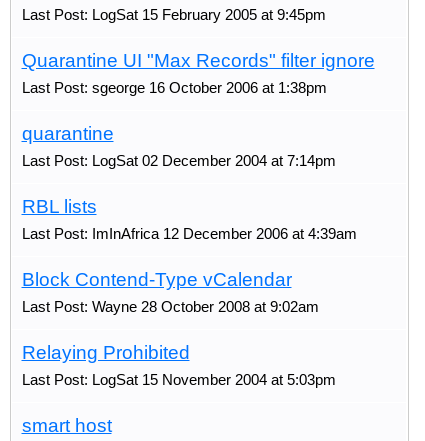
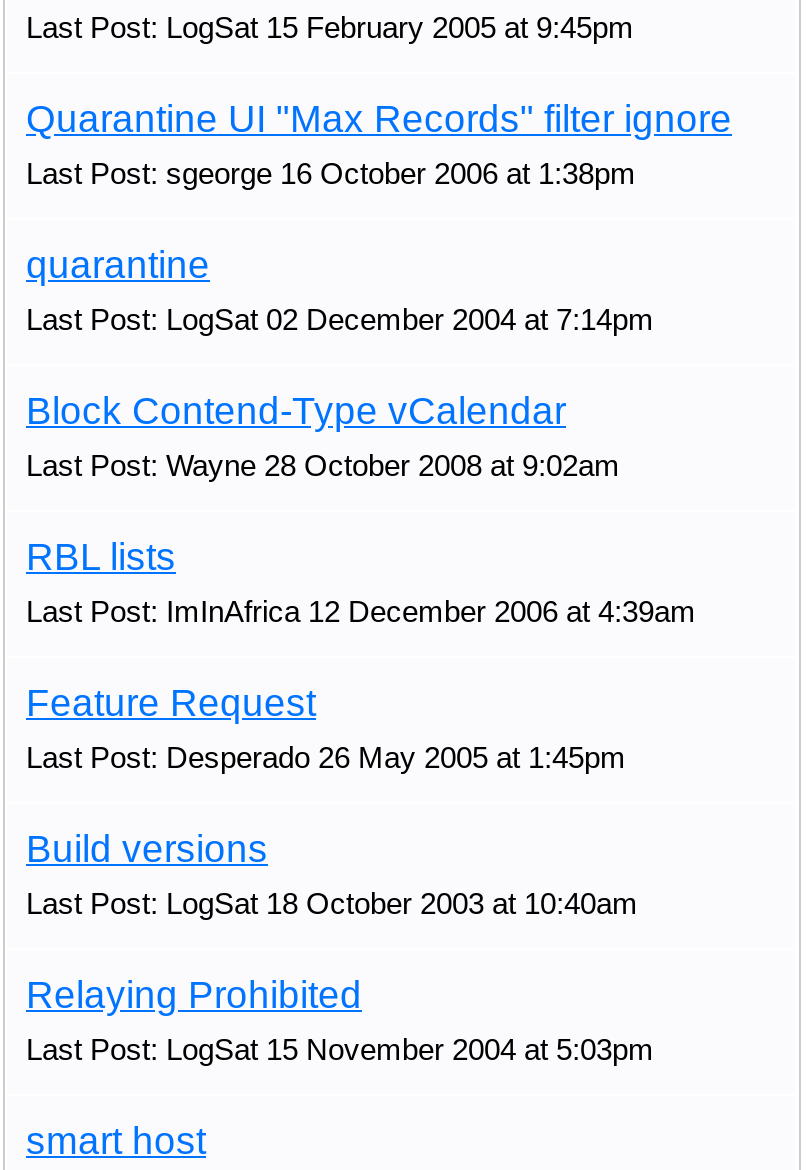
none -> [26,681,638,919] Feature Request | Last Post: Desperado 26 May 2005 at 1:45pm | Build versions | Last Post: LogSat 18 October 2003 at 10:40am
moved [21,269,318,315] -> [26,389,620,481]: Block Contend-Type vCalendar | Last Post: Wayne 28 October 2008 at 9:02am

